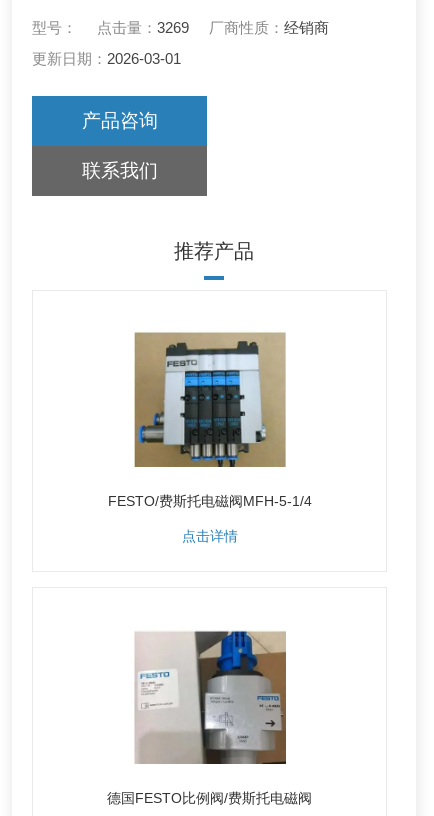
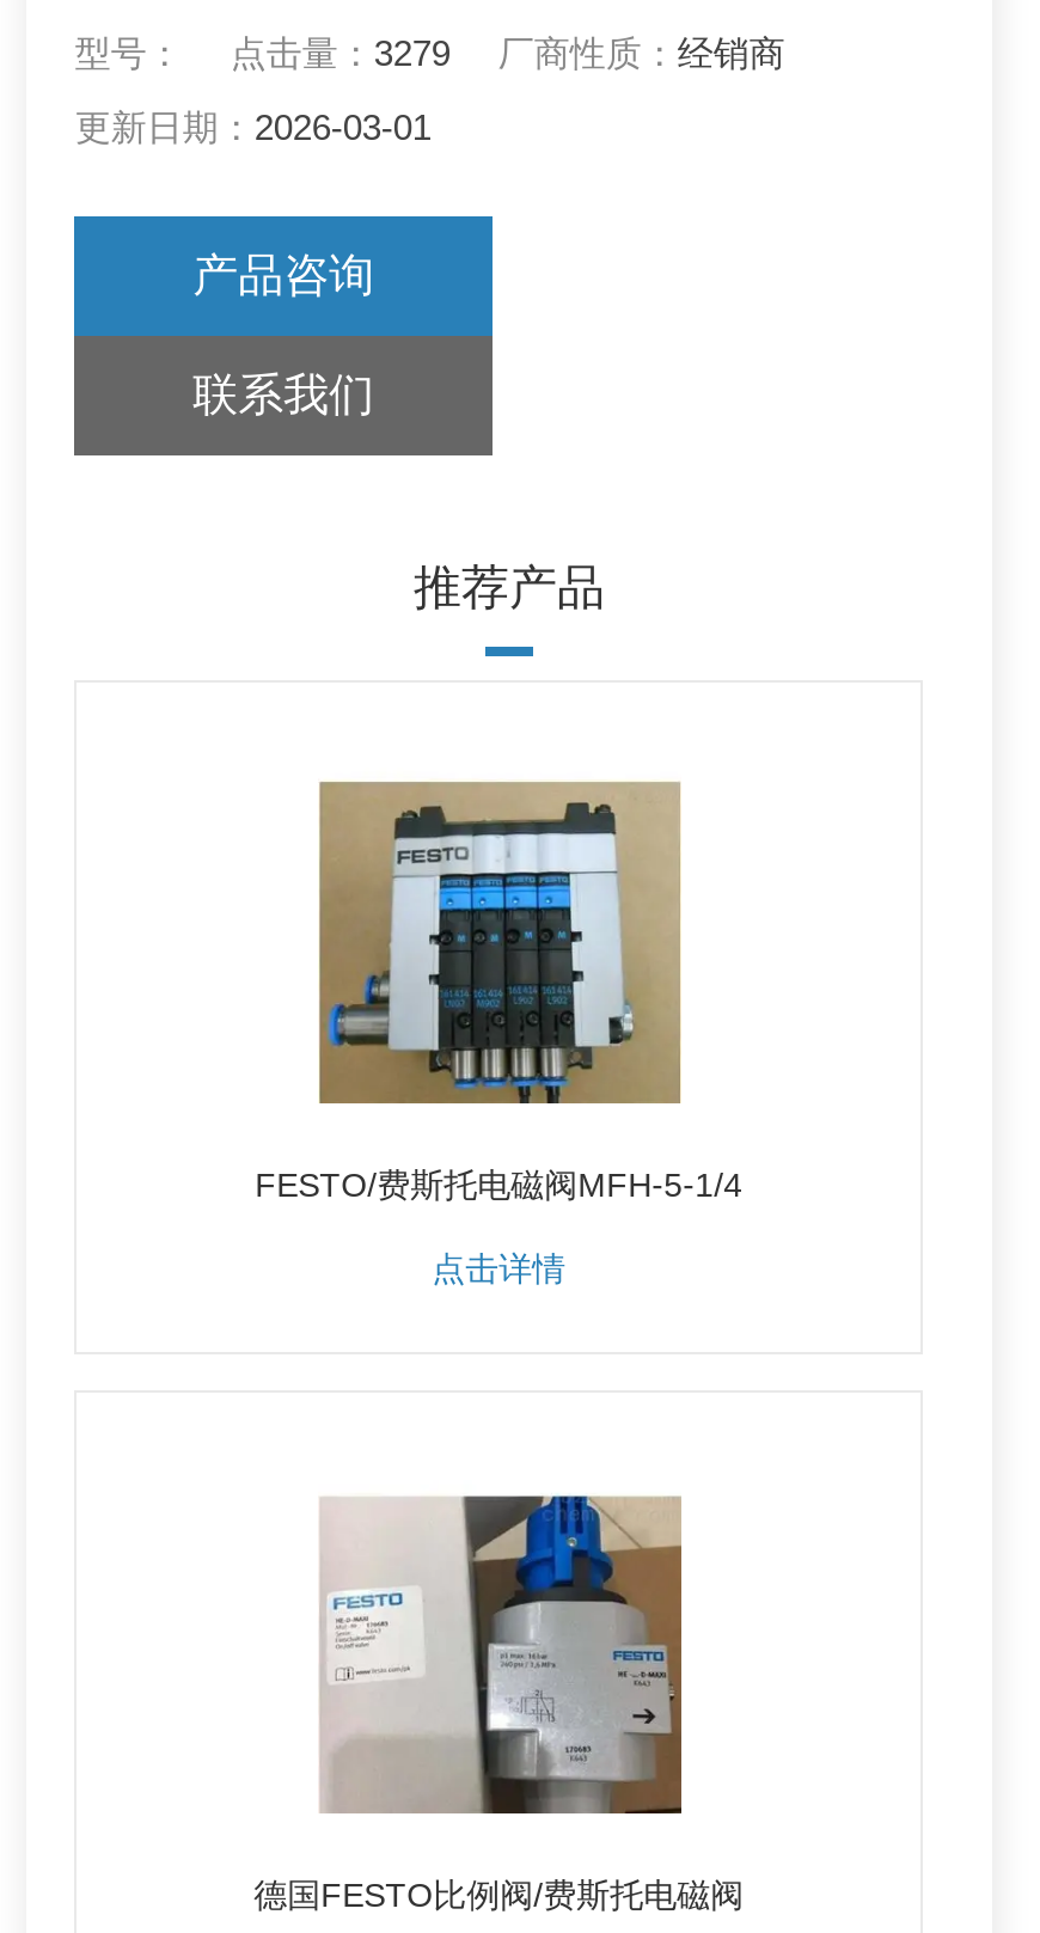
[32,19,329,36] 型号： 点击量：3269 厂商性质：经销商 -> [75,32,785,73] 型号： 点击量：3279 厂商性质：经销商

